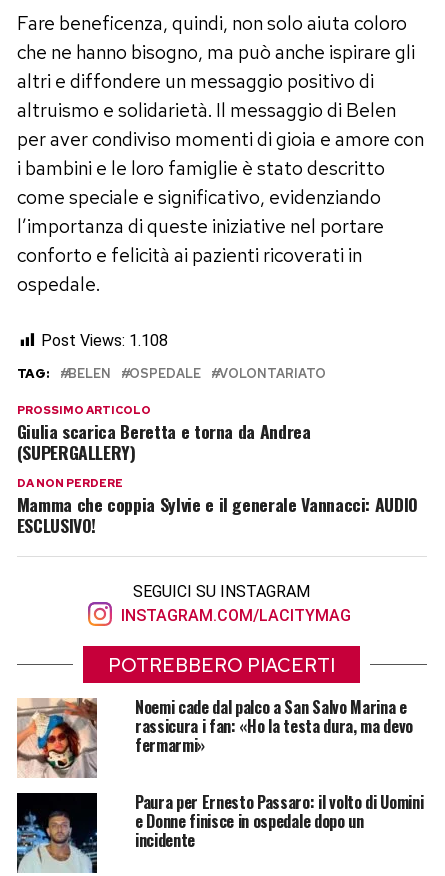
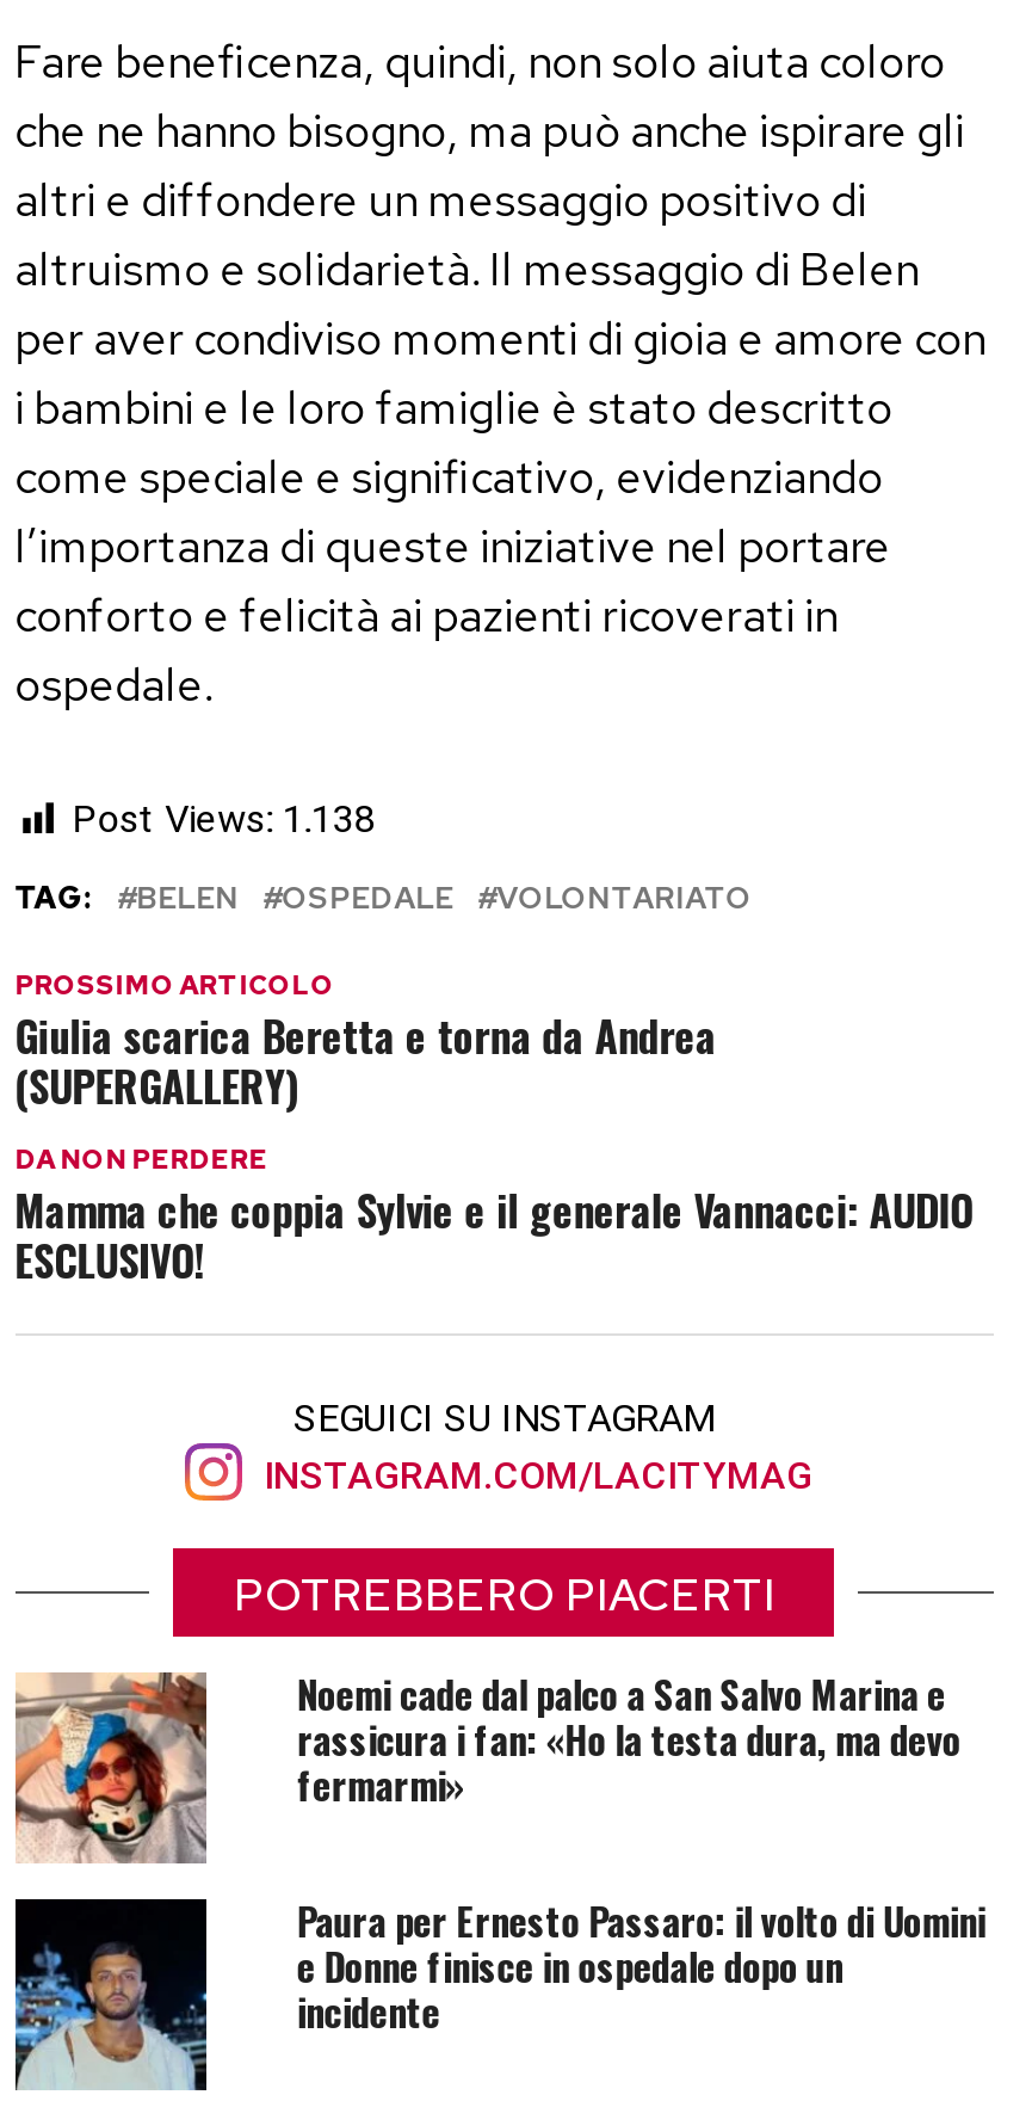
[41,331,168,350] Post Views: 1.108 -> [72,797,375,843] Post Views: 1.138

